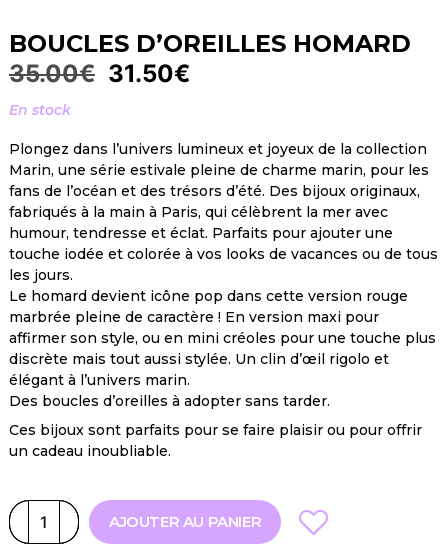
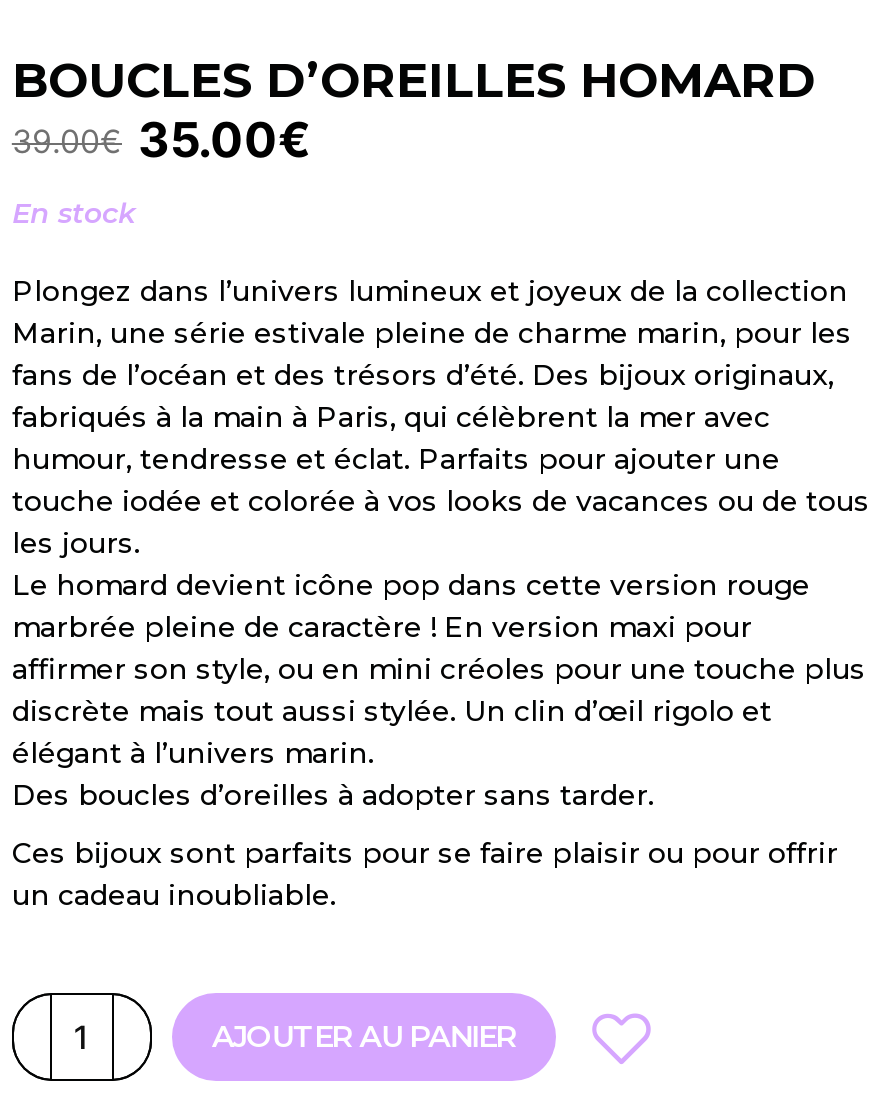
[9,59,190,88] 35.00€ 31.50€ -> [12,112,310,170] 39.00€ 35.00€

